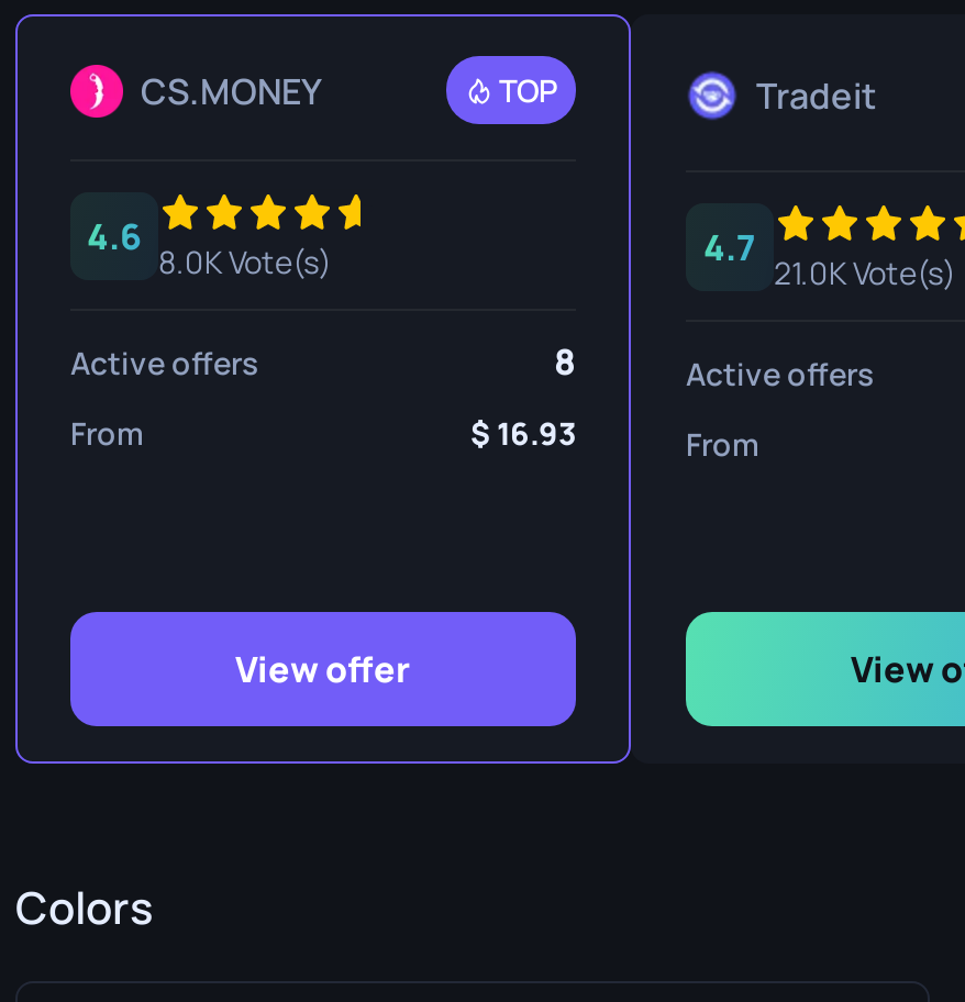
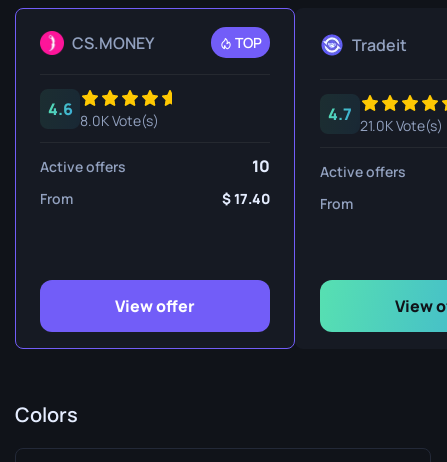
[554,337,576,386] 8 -> [252,155,270,177] 10
[497,412,576,454] 16.93 -> [234,189,270,208] 17.40

